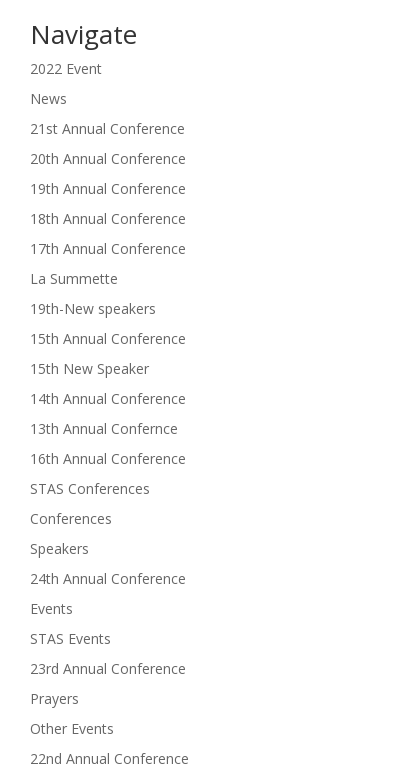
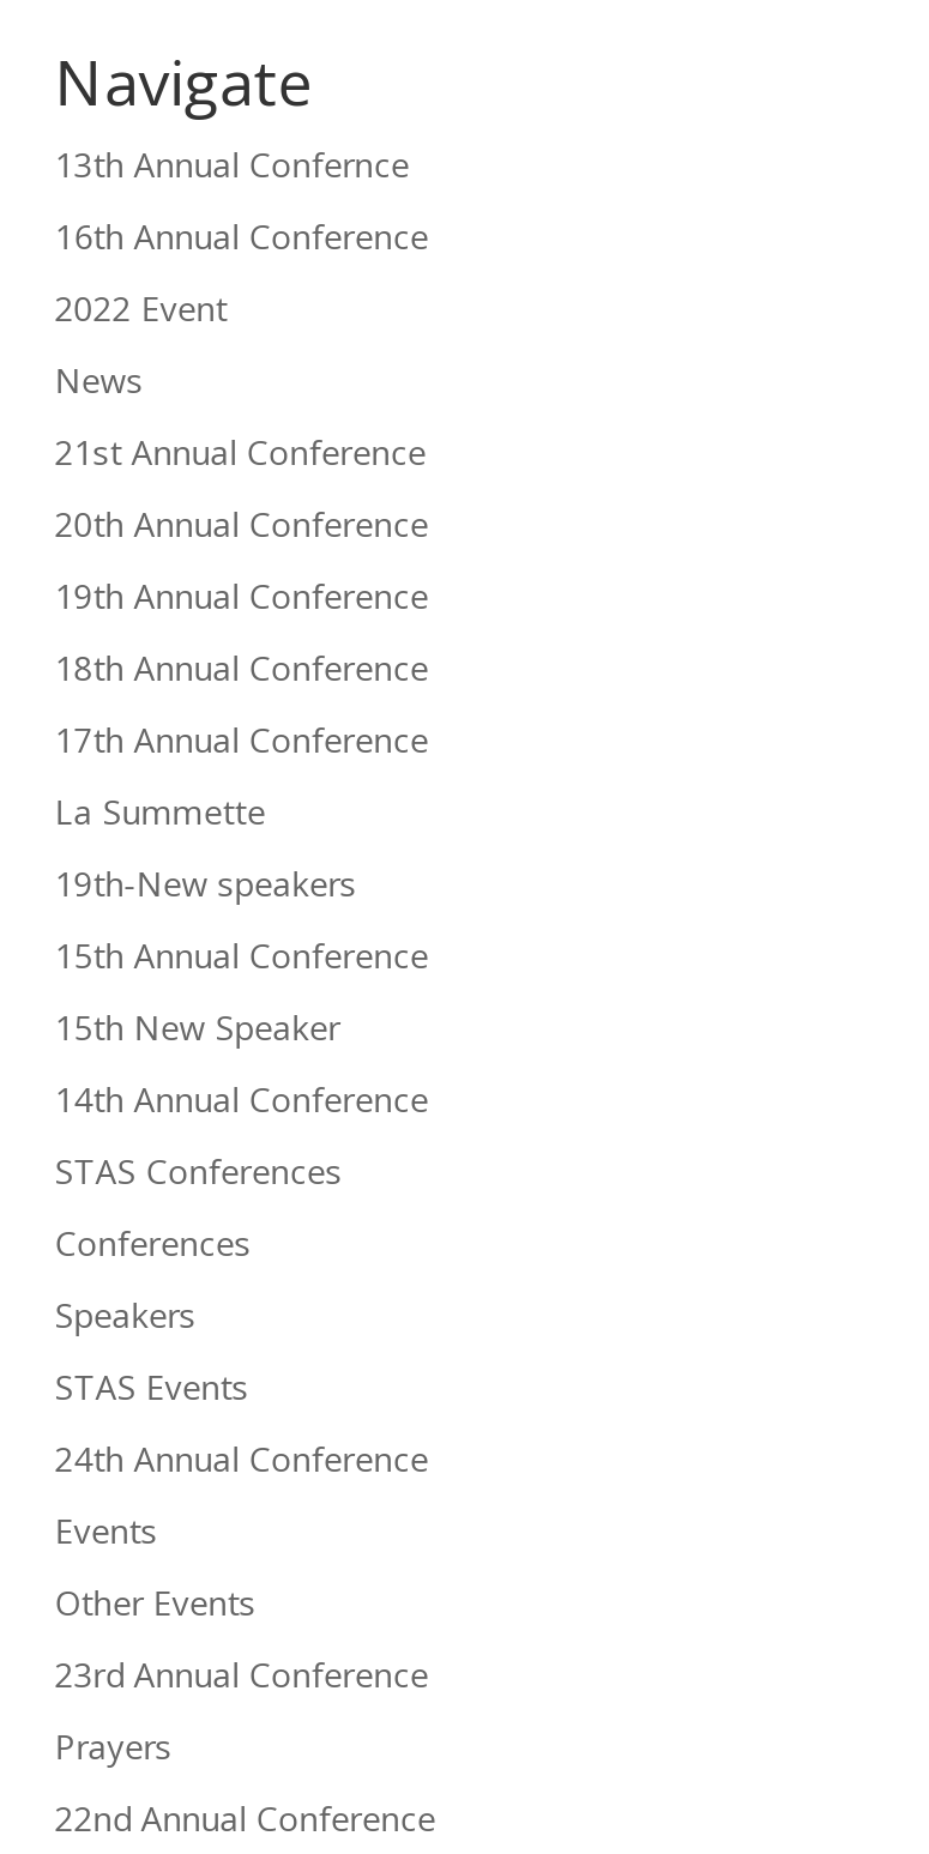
moved [30,59,186,408] -> [55,285,429,1121]: 2022 Event | News | 21st Annual Conference | ... | 15th New Speaker | 14th Annual Conference
moved [30,419,186,468] -> [55,141,429,258]: 13th Annual Confernce | 16th Annual Conference
moved [30,569,186,618] -> [55,1435,429,1552]: 24th Annual Conference | Events
moved [30,629,111,648] -> [55,1363,249,1409]: STAS Events
moved [30,659,186,708] -> [55,1651,429,1768]: 23rd Annual Conference | Prayers
moved [30,719,114,738] -> [55,1579,256,1624]: Other Events

